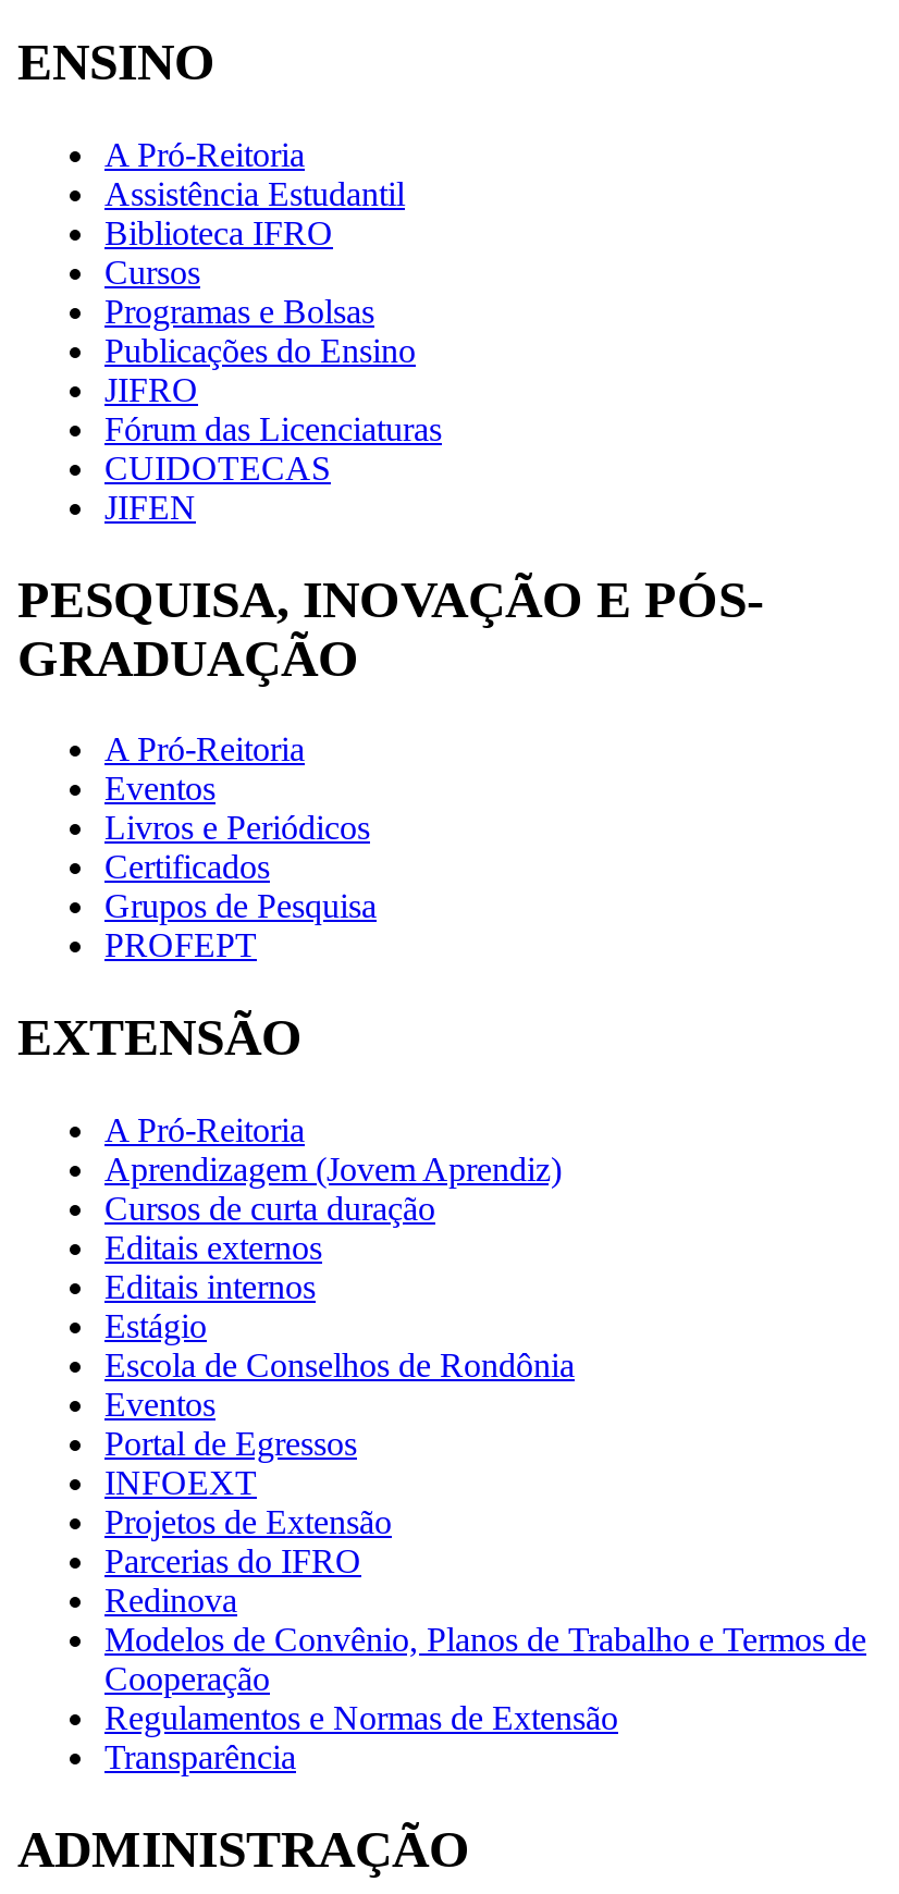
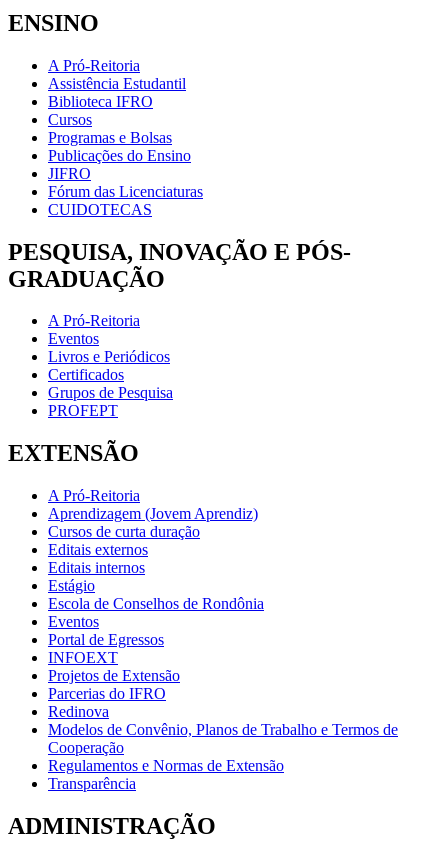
[104,488,196,525] JIFEN -> none

